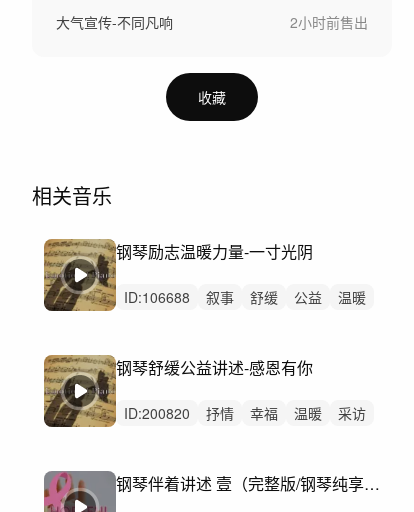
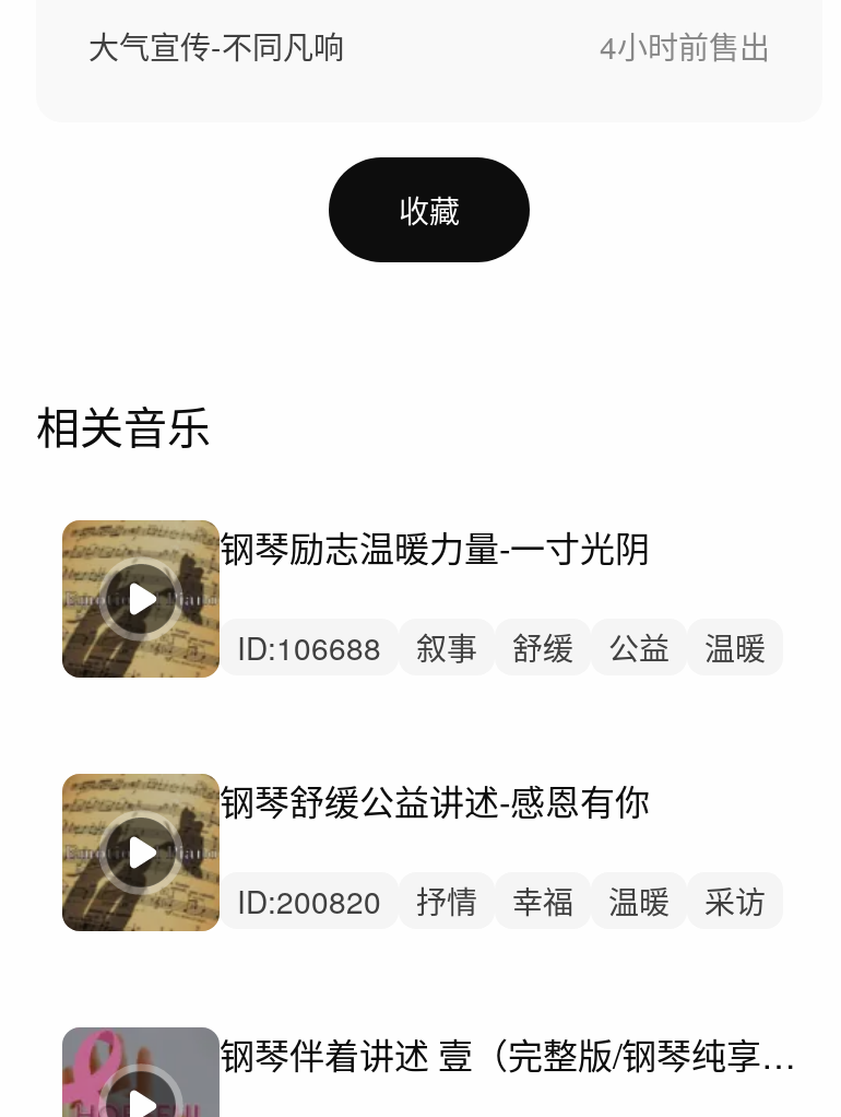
[290,12,368,32] 2小时前售出 -> [600,24,770,68] 4小时前售出

